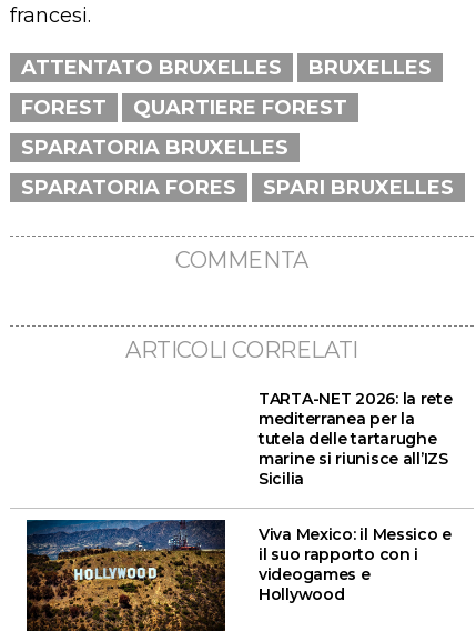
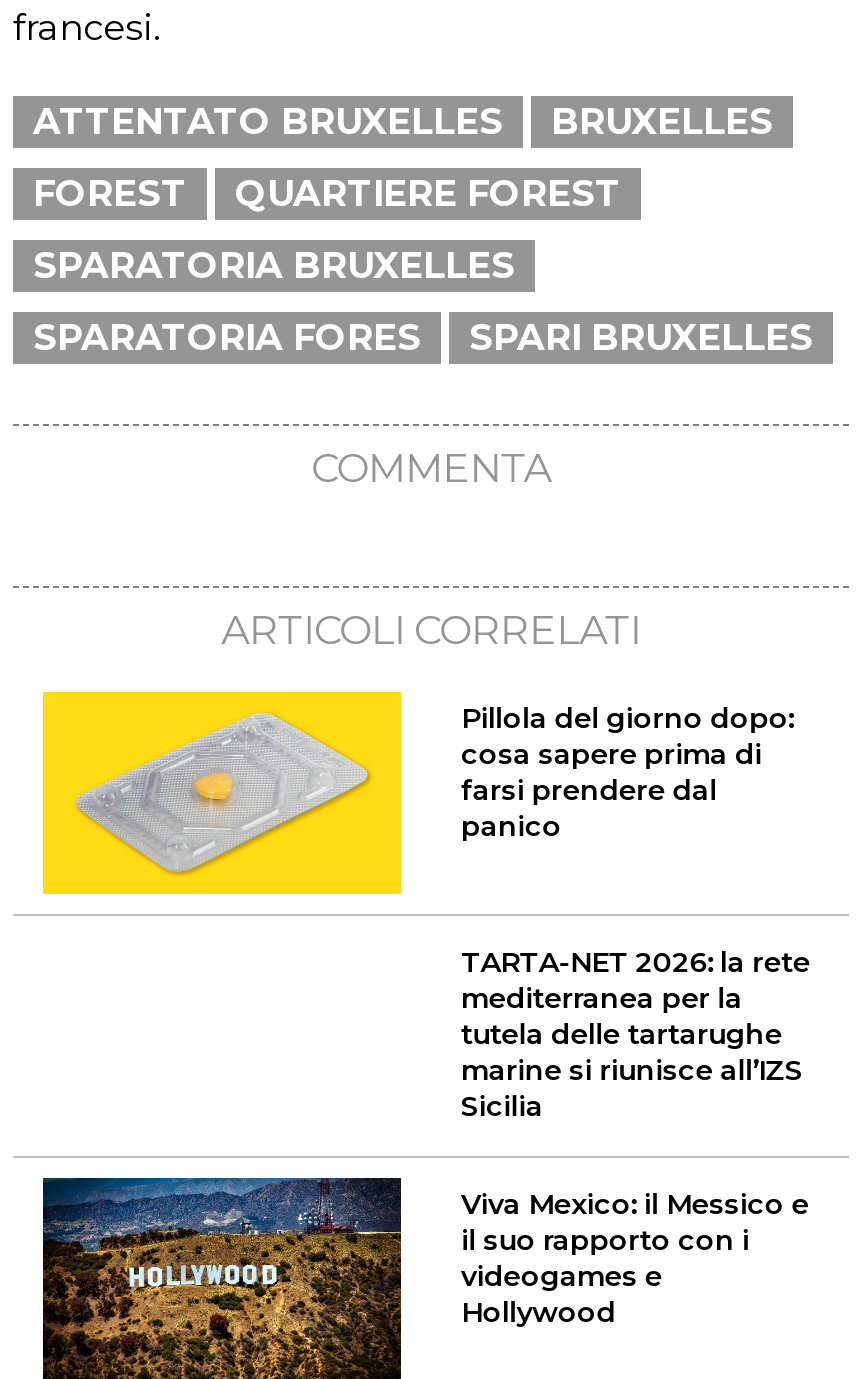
none -> [41,690,794,898] [image] | Pillola del giorno dopo: | cosa sapere prima di | farsi prendere dal | panico

